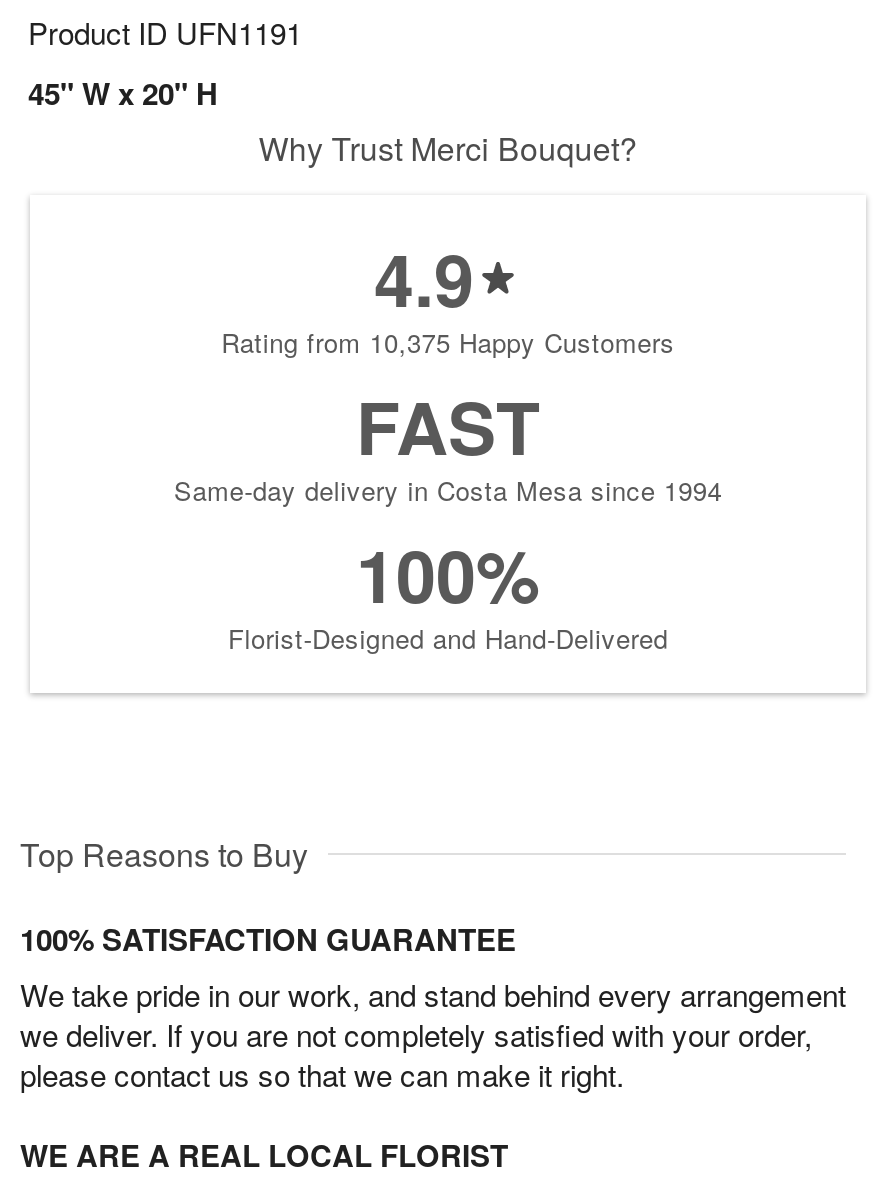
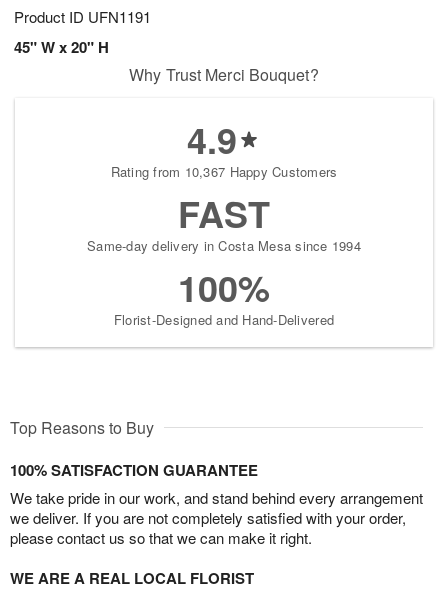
[221,324,675,362] Rating from 10,375 Happy Customers -> [111,162,337,181] Rating from 10,367 Happy Customers

